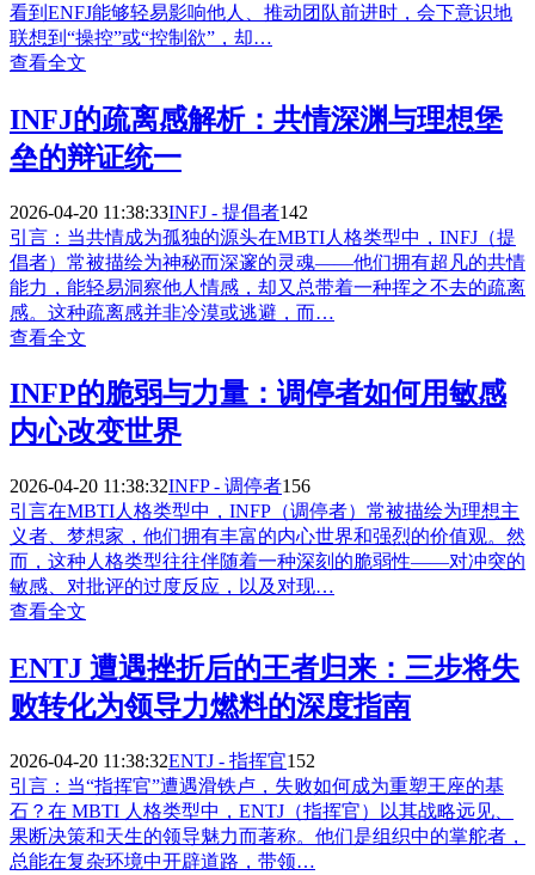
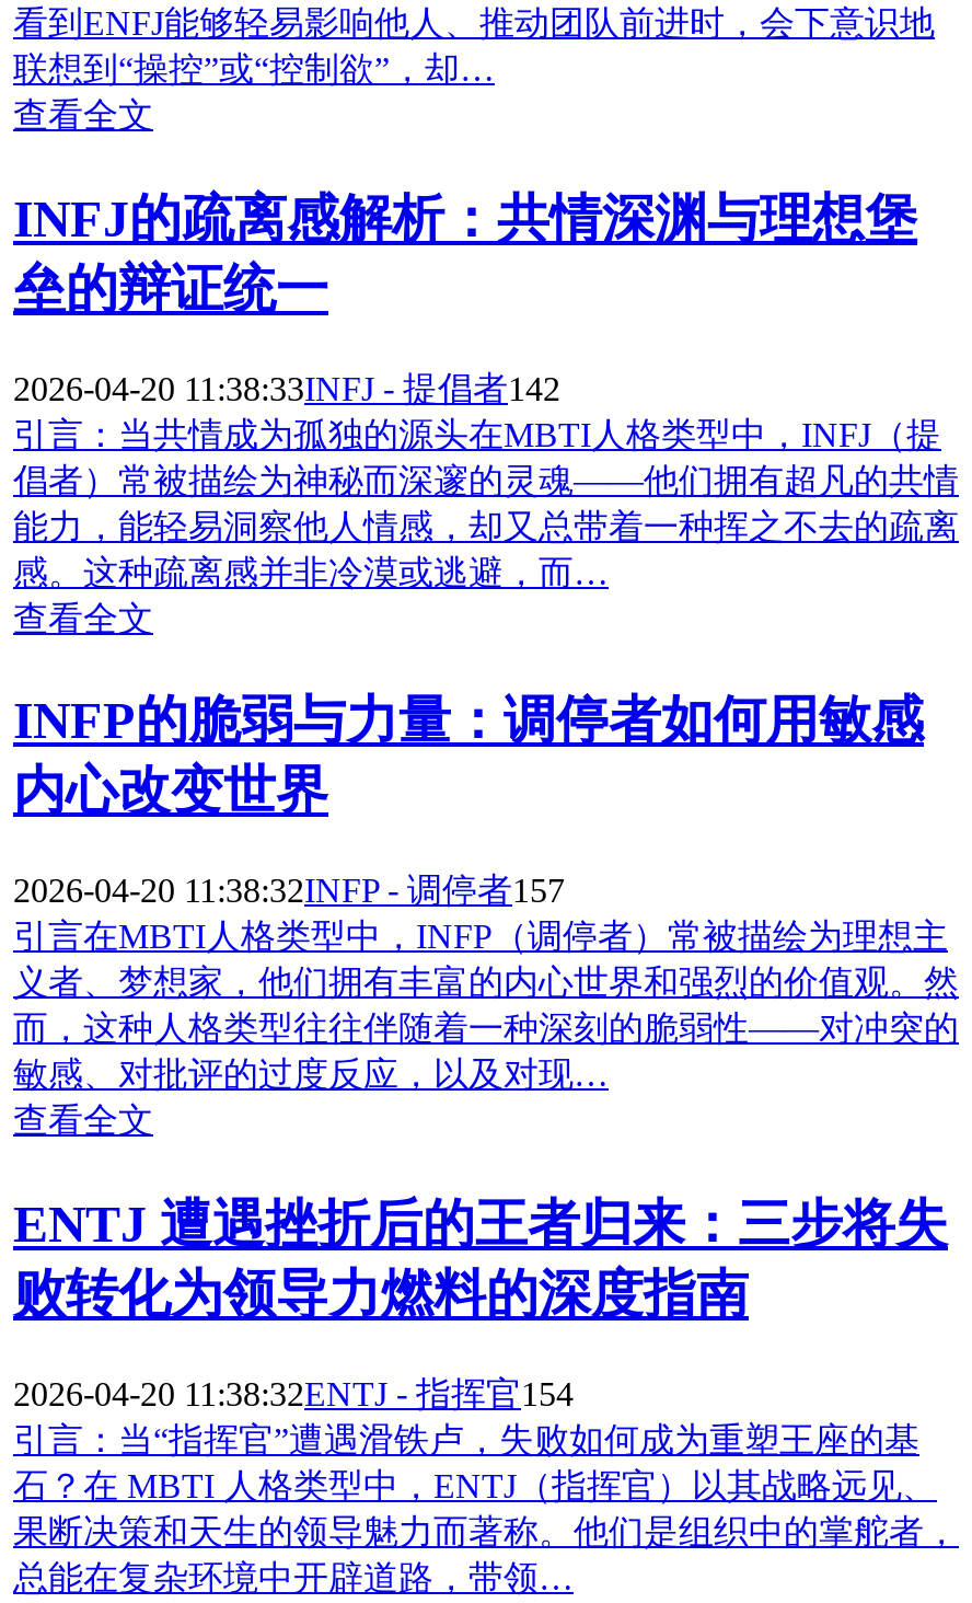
[10,476,310,496] 2026-04-20 11:38:32INFP - 调停者156 -> [13,872,565,909] 2026-04-20 11:38:32INFP - 调停者157
[10,751,315,771] 2026-04-20 11:38:32ENTJ - 指挥官152 -> [13,1375,574,1413] 2026-04-20 11:38:32ENTJ - 指挥官154

